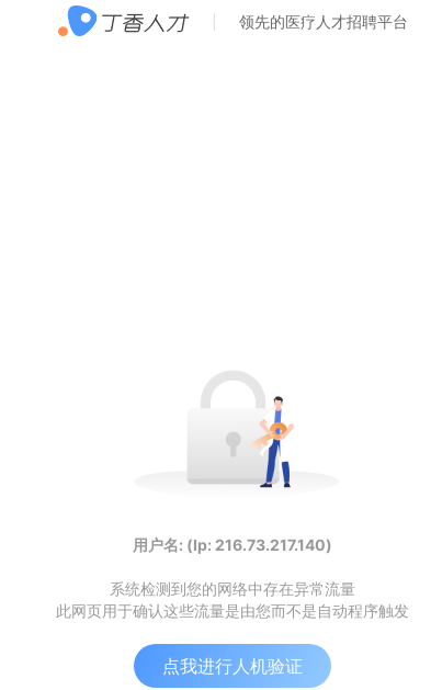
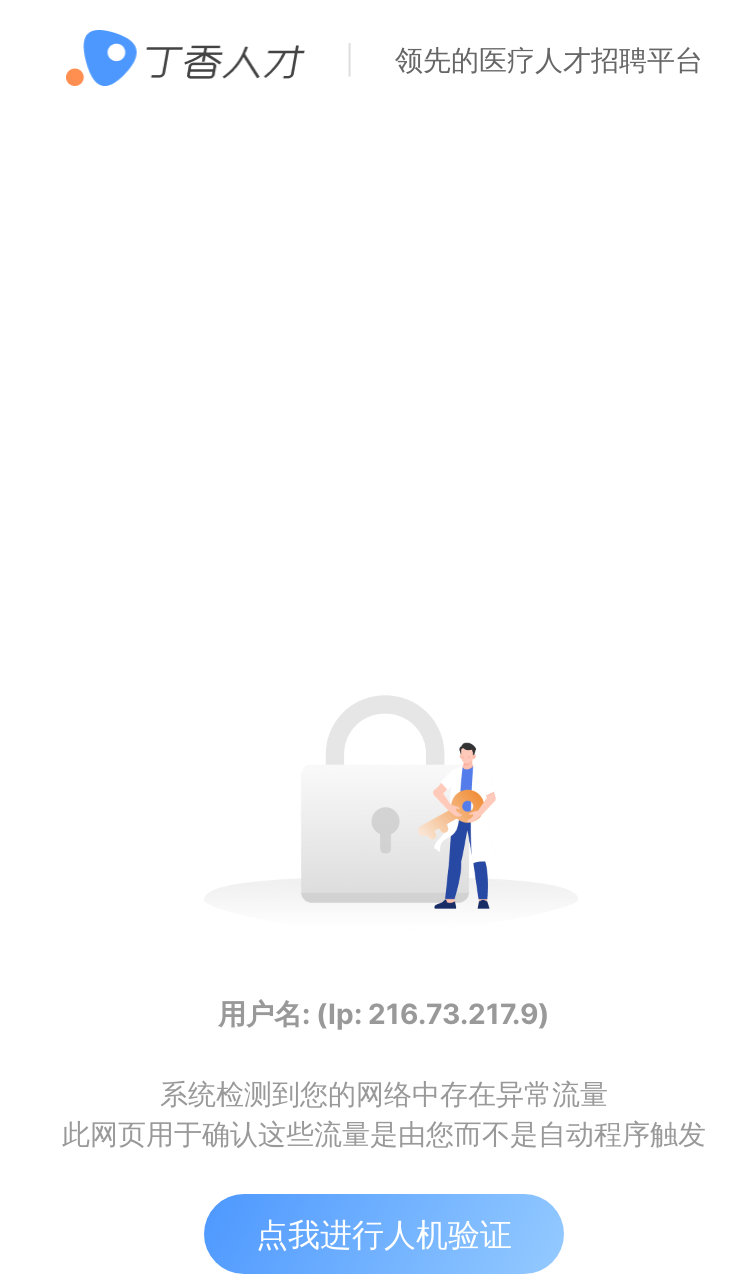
[133,535,332,554] 用户名: (Ip: 216.73.217.140) -> [218,996,550,1030] 用户名: (Ip: 216.73.217.9)

